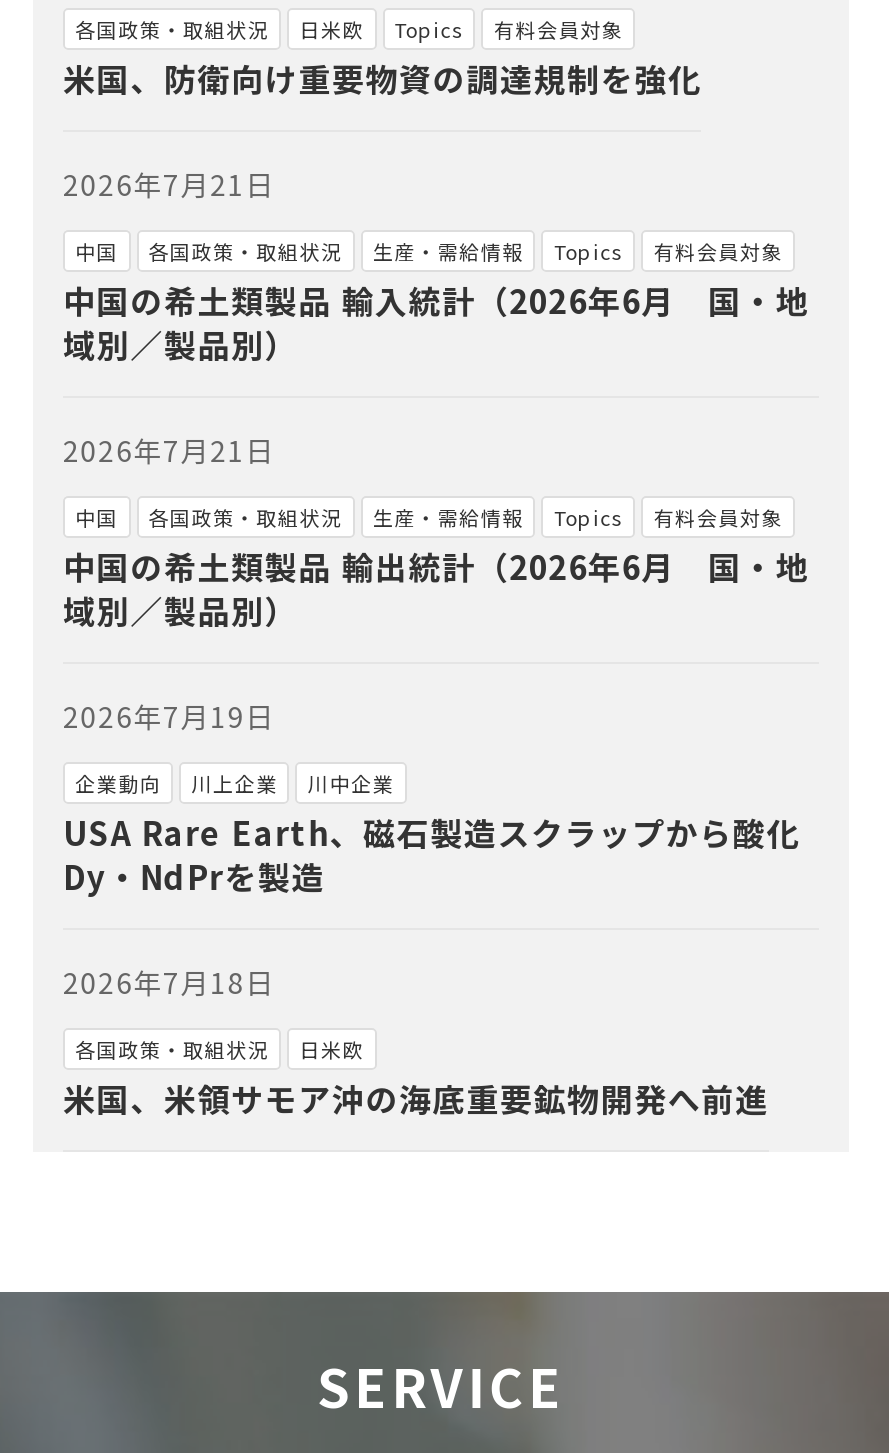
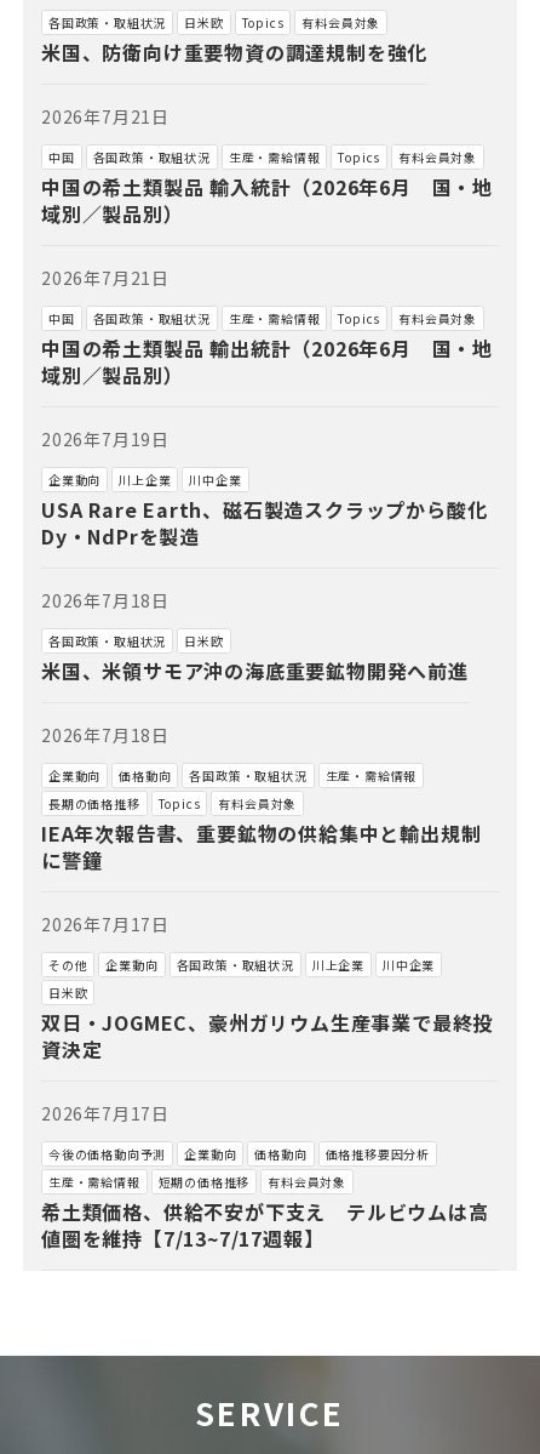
none -> [41,723,493,1253] 2026年7月18日 | 企業動向 | 価格動向 | 各国政策・取組状況 | 生産・需給情報 | 長期の価格推移 | Topics | 有料会員対象 | IEA年次報告書、重要鉱物の供給集中と輸出規制 | に警鐘 | 2026年7月17日 | その他 | 企業動向 | 各国政策・取組状況 | 川上企業 | 川中企業 | 日米欧 | 双日・JOGMEC、豪州ガリウム生産事業で最終投 | 資決定 | 2026年7月17日 | 今後の価格動向予測 | 企業動向 | 価格動向 | 価格推移要因分析 | 生産・需給情報 | 短期の価格推移 | 有料会員対象 | 希土類価格、供給不安が下支え テルビウムは高 | 値圏を維持【7/13~7/17週報】

